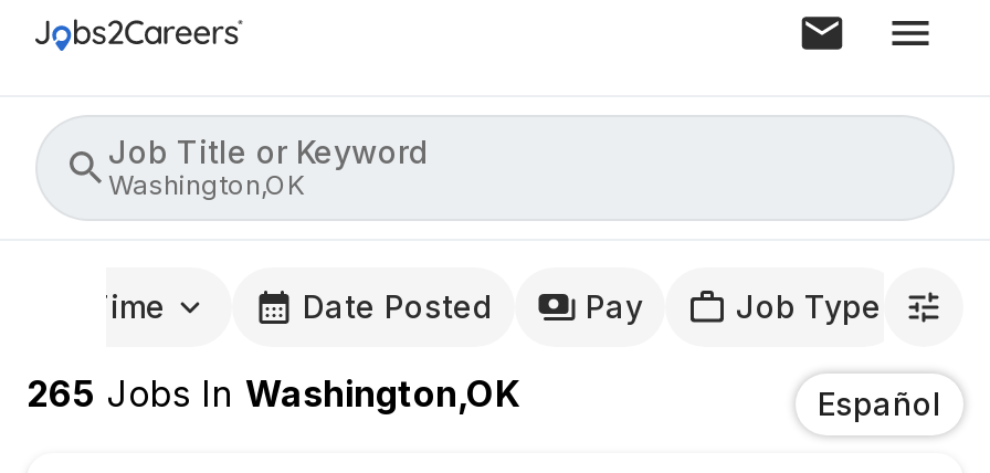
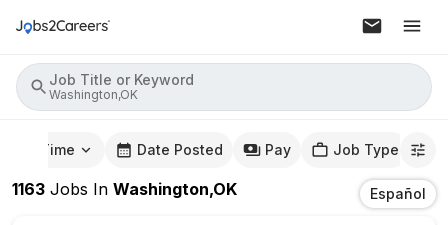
[27,371,519,416] 265 Jobs In Washington,OK -> [12,179,237,199] 1163 Jobs In Washington,OK

